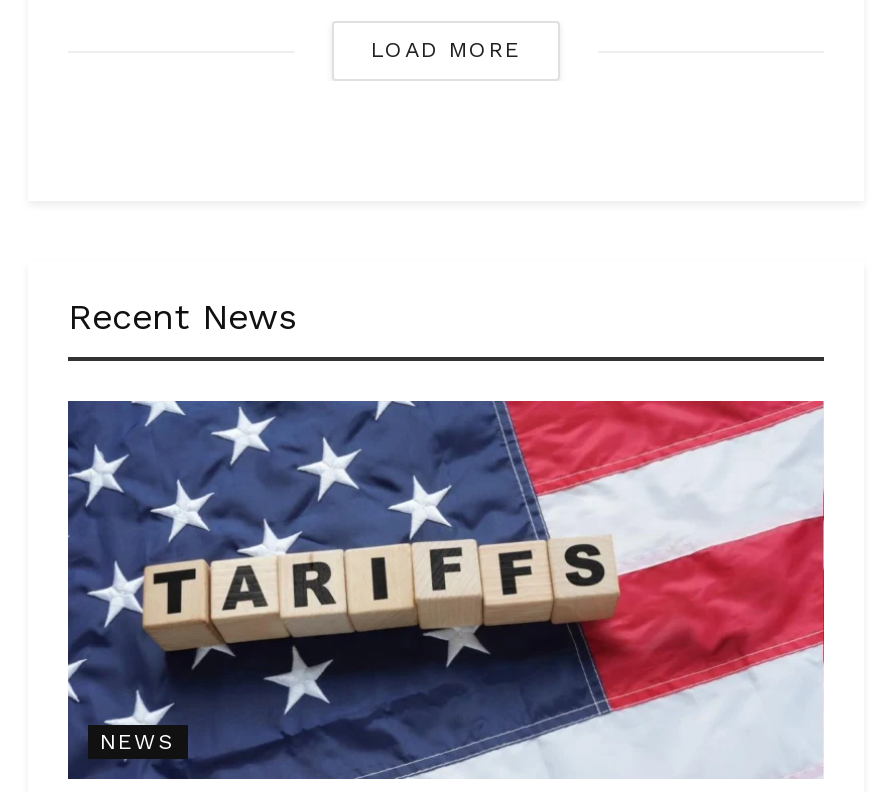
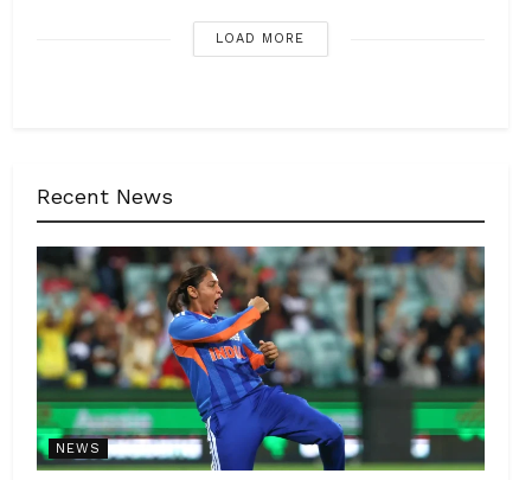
[66,399,826,781] [image] -> [36,245,486,472] [image]

